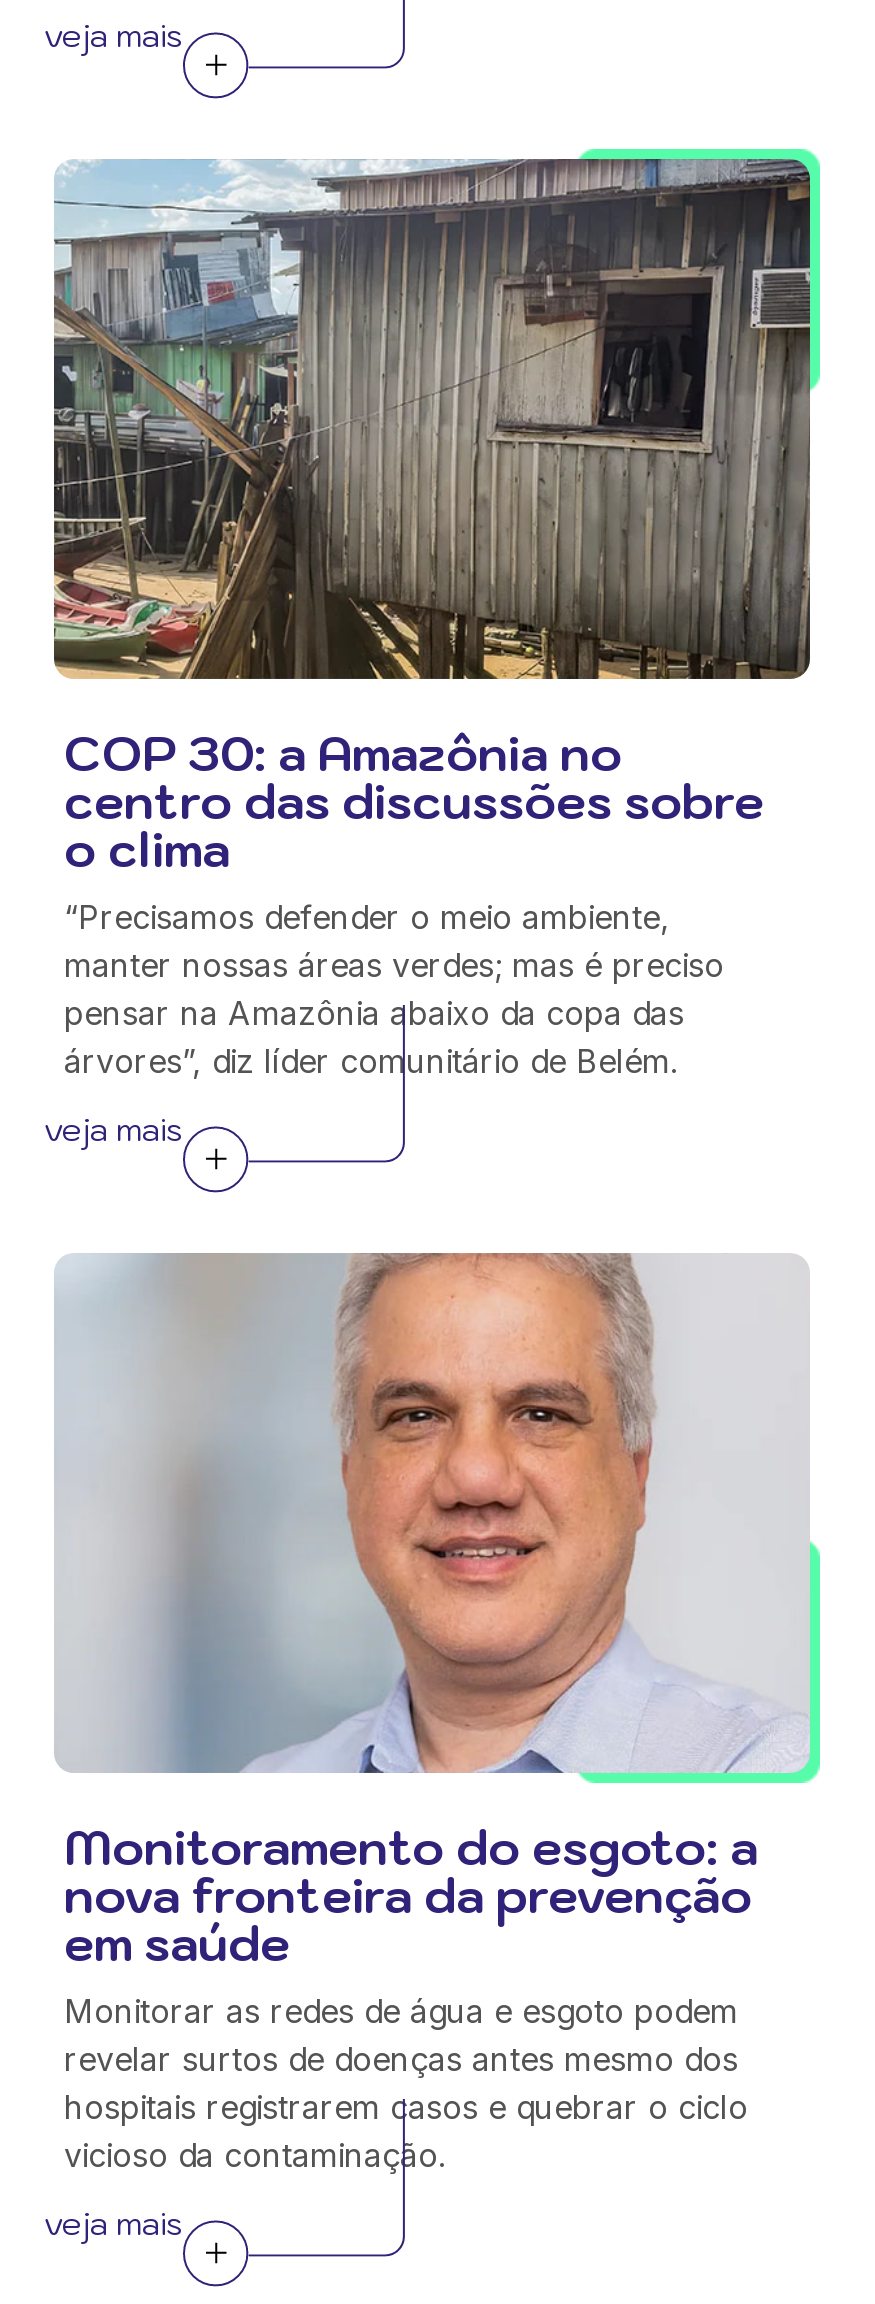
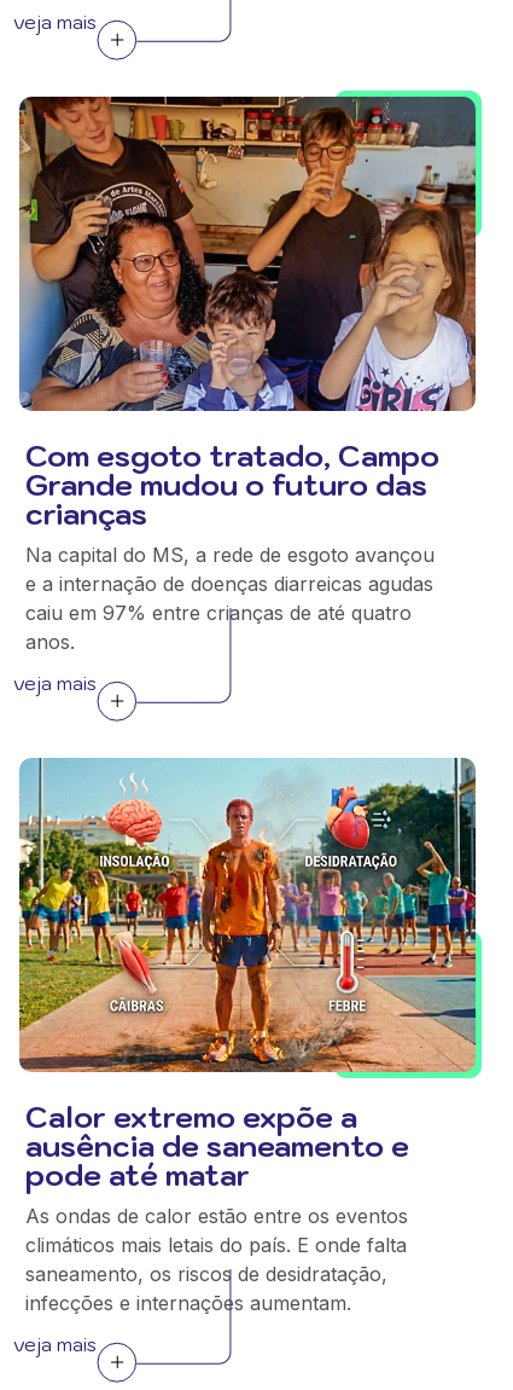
[52,157,812,1081] [image] | COP 30: a Amazônia no | centro das discussões sobre | o clima | “Precisamos defender o meio ambiente, | manter nossas áreas verdes; mas é preciso | pensar na Amazônia abaixo da copa das | árvores”, diz líder comunitário de Belém. -> [18,95,477,654] [image] | Com esgoto tratado, Campo | Grande mudou o futuro das | crianças | Na capital do MS, a rede de esgoto avançou | e a internação de doenças diarreicas agudas | caiu em 97% entre crianças de até quatro | anos.
[54,1251,812,2175] [image] | Monitoramento do esgoto: a | nova fronteira da prevenção | em saúde | Monitorar as redes de água e esgoto podem | revelar surtos de doenças antes mesmo dos | hospitais registrarem casos e quebrar o ciclo | vicioso da contaminação. -> [18,758,477,1315] [image] | Calor extremo expõe a | ausência de saneamento e | pode até matar | As ondas de calor estão entre os eventos | climáticos mais letais do país. E onde falta | saneamento, os riscos de desidratação, | infecções e internações aumentam.

